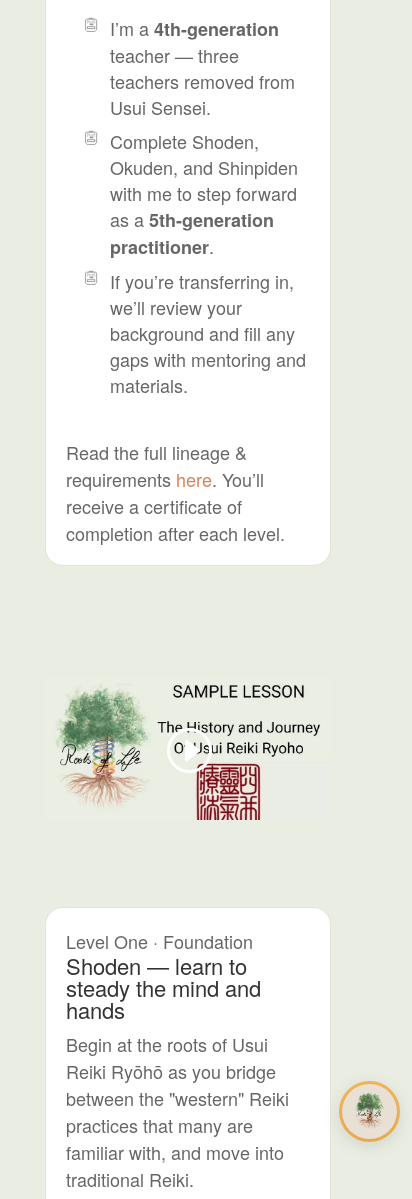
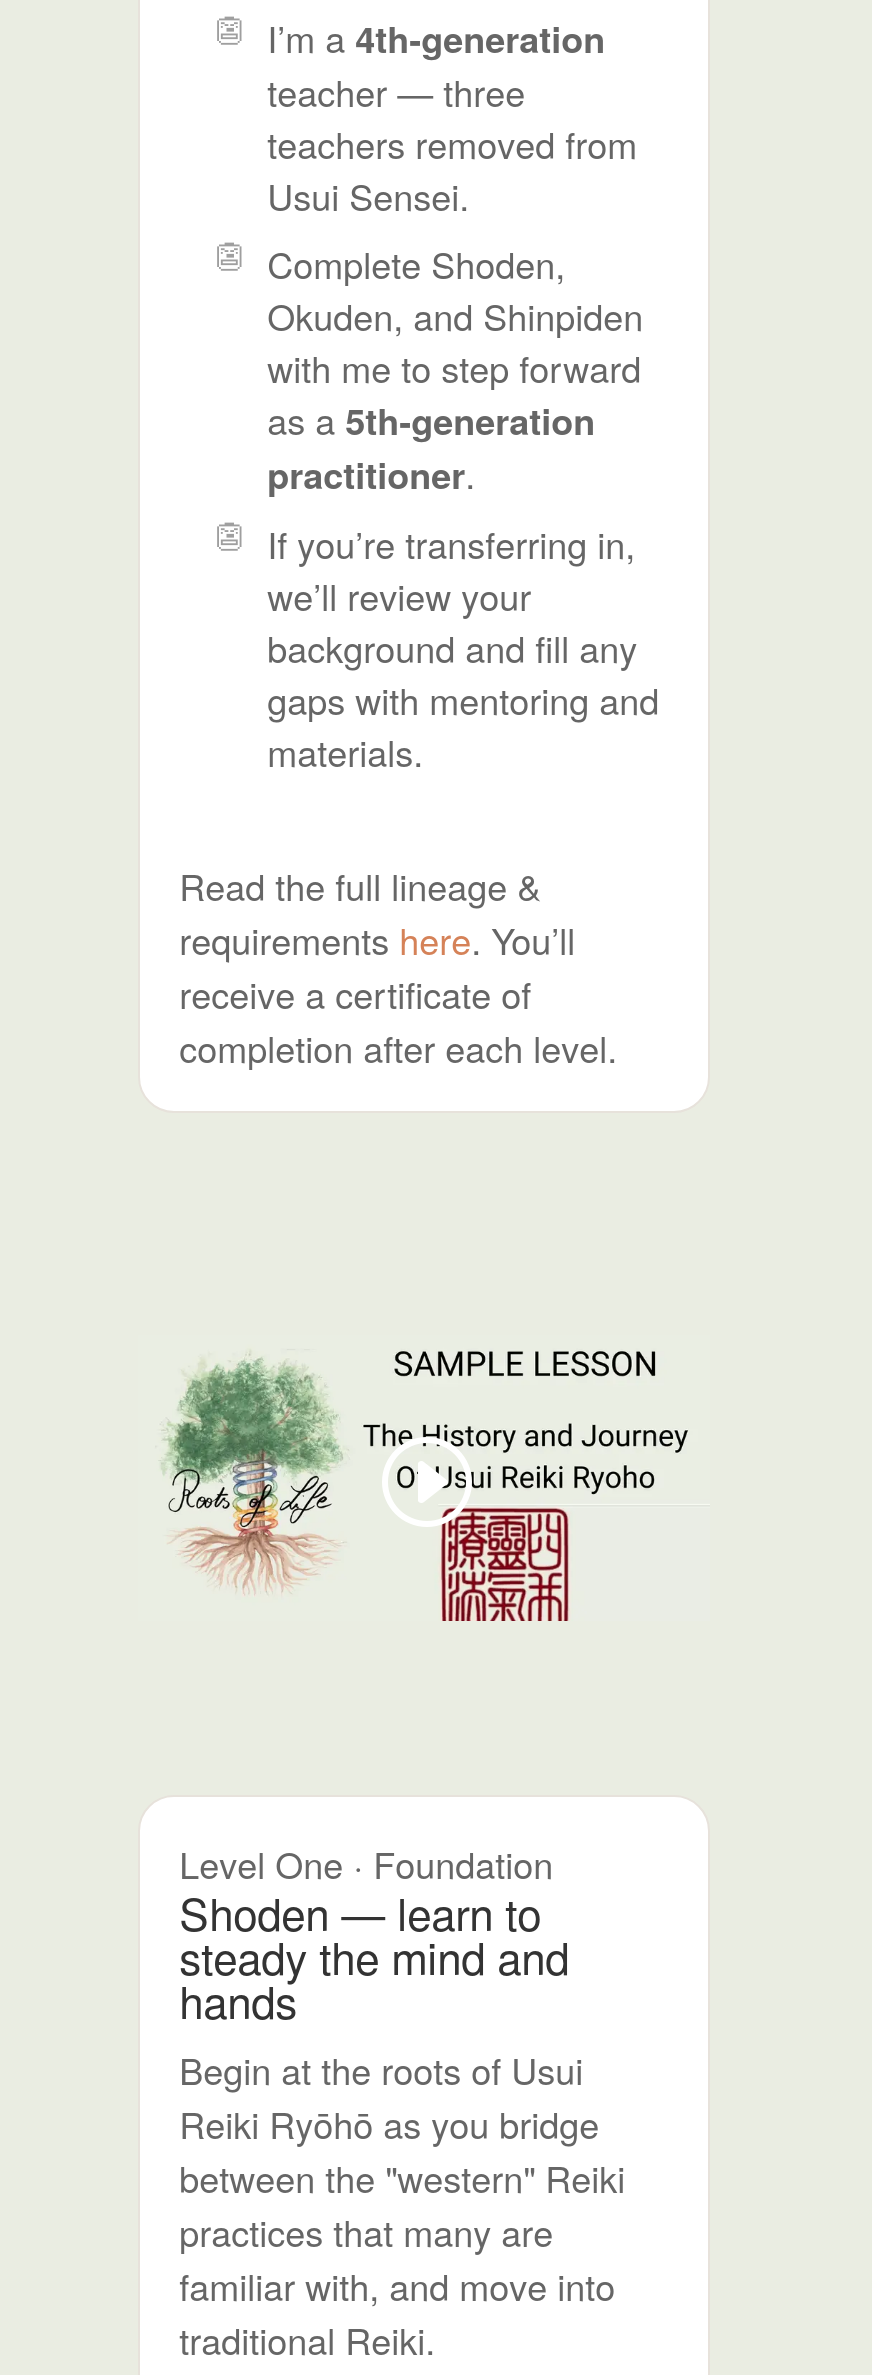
[338,1080,401,1144] [image] -> none

